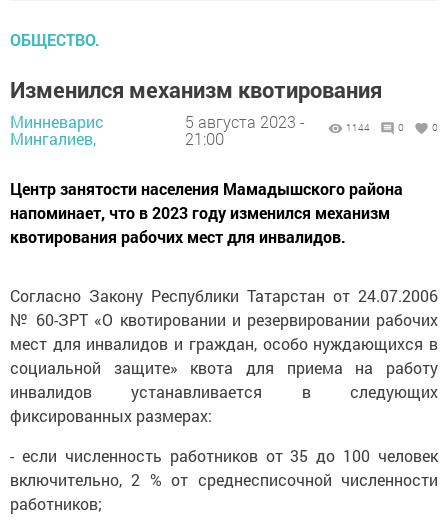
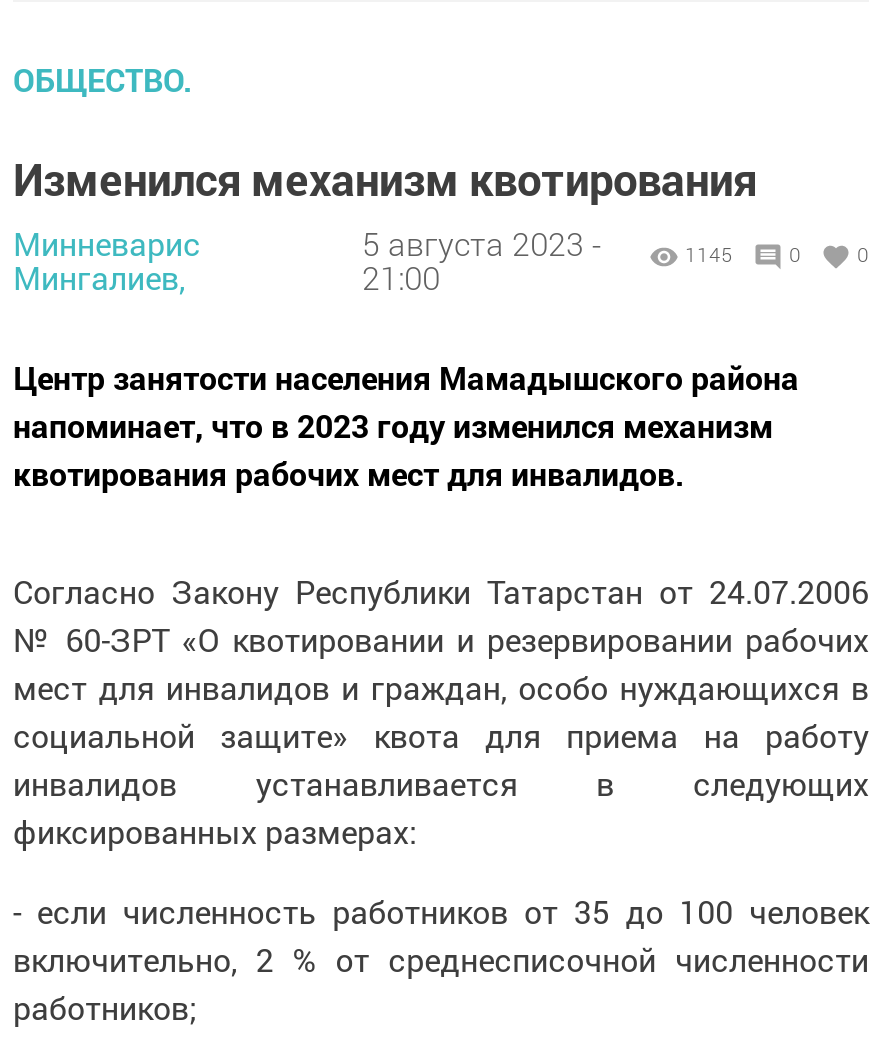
[346,121,370,134] 1144 -> [685,243,733,269] 1145

